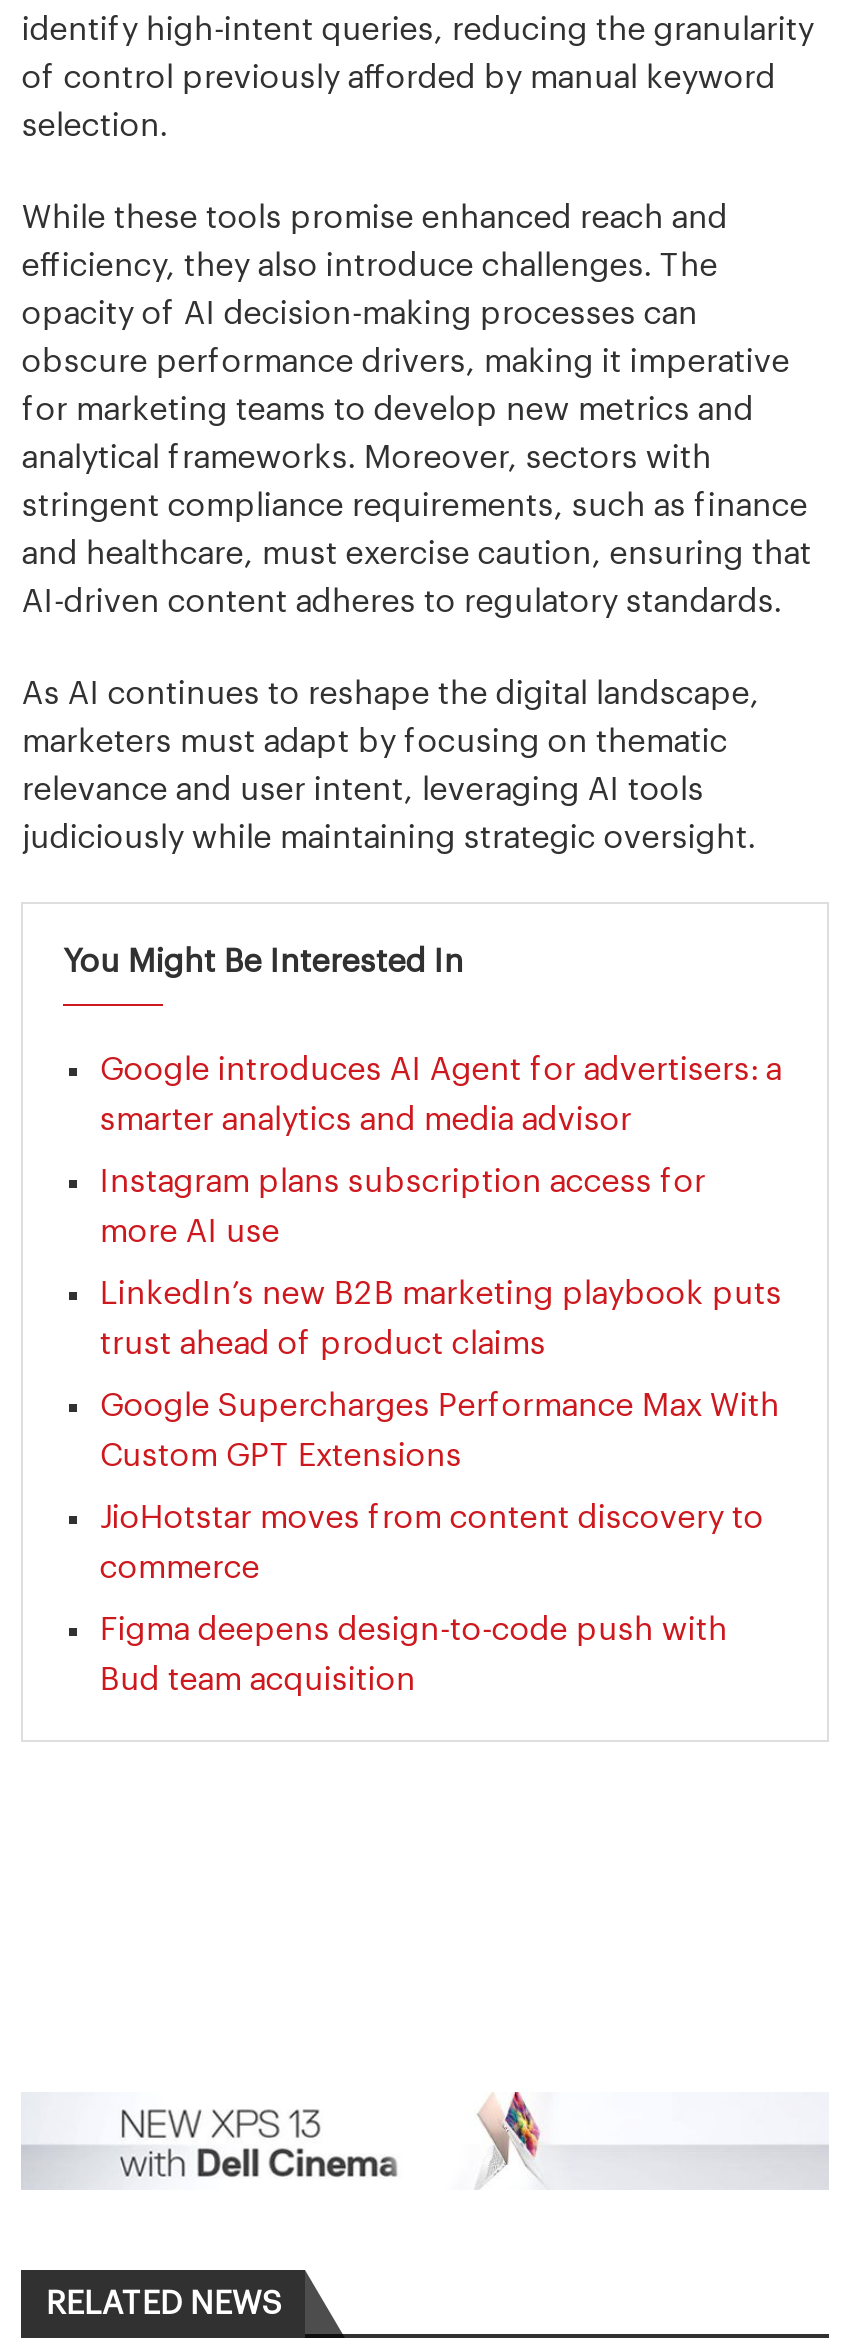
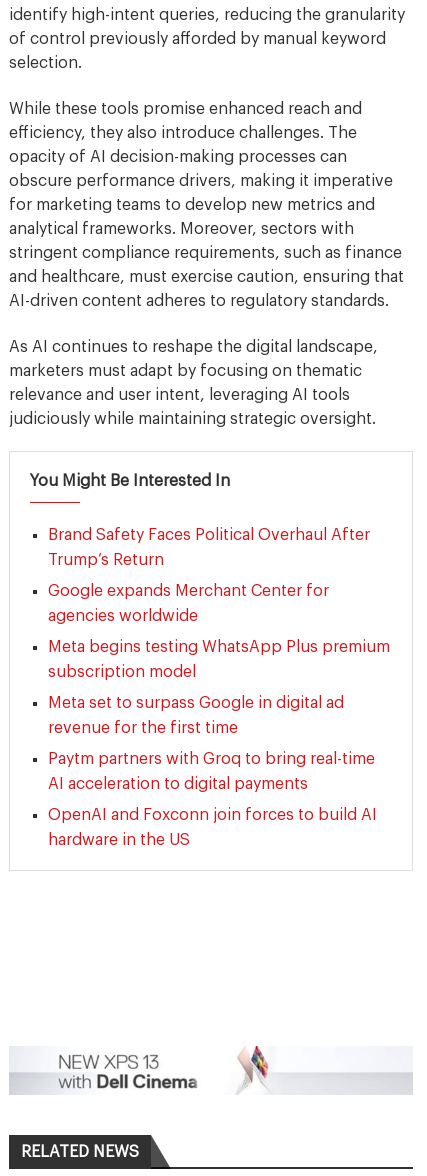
[100,1053,782,1085] Google introduces AI Agent for advertisers: a -> [48,527,370,543] Brand Safety Faces Political Overhaul After
[100,1103,632,1135] smarter analytics and media advisor -> [48,552,164,568] Trump’s Return
[100,1165,706,1197] Instagram plans subscription access for -> [48,583,329,599] Google expands Merchant Center for
[100,1215,280,1247] more AI use -> [48,608,198,624] agencies worldwide
[100,1277,782,1309] LinkedIn’s new B2B marketing playbook puts -> [48,639,390,655] Meta begins testing WhatsApp Plus premium
[100,1327,546,1359] trust ahead of product claims -> [48,664,196,680] subscription model
[100,1389,780,1421] Google Supercharges Performance Max With -> [48,695,344,711] Meta set to surpass Google in digital ad
[100,1439,462,1471] Custom GPT Extensions -> [48,720,238,736] revenue for the first time
[100,1501,764,1533] JioHotstar moves from content discovery to -> [48,751,375,767] Paytm partners with Groq to bring real-time
[100,1551,260,1583] commerce -> [48,776,308,792] AI acceleration to digital payments
[100,1613,728,1645] Figma deepens design-to-code push with -> [48,807,377,823] OpenAI and Foxconn join forces to build AI
[100,1663,416,1695] Bud team acquisition -> [48,832,190,848] hardware in the US

